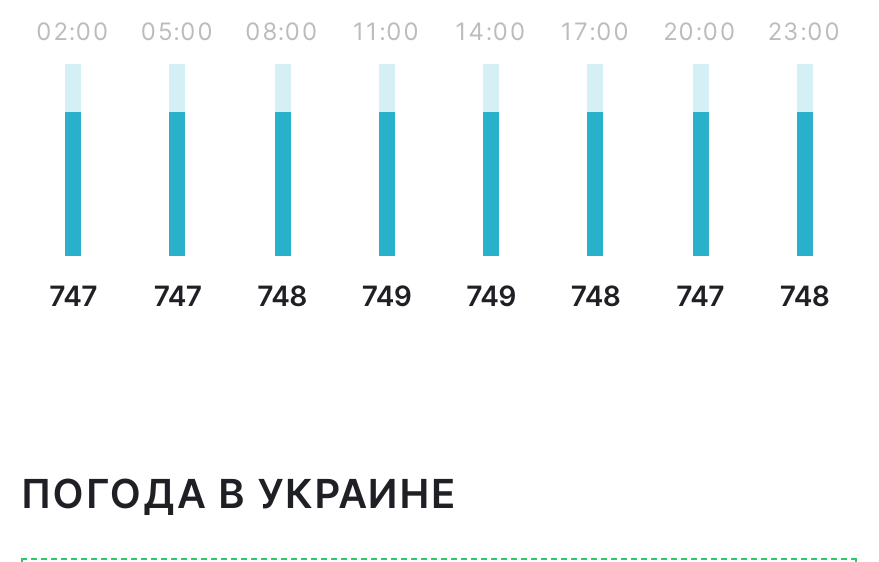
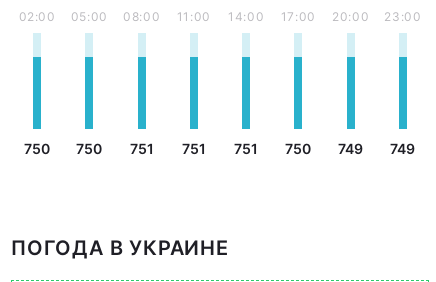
[49,278,97,312] 747 -> [24,140,50,157] 750
[154,278,202,312] 747 -> [76,140,102,157] 750
[257,278,307,312] 748 -> [130,140,154,157] 751
[362,278,412,312] 749 -> [182,140,206,157] 751
[466,278,516,312] 749 -> [234,140,258,157] 751
[571,278,621,312] 748 -> [285,140,311,157] 750
[676,278,724,312] 747 -> [338,140,363,157] 749
[780,278,830,312] 748 -> [390,140,415,157] 749

